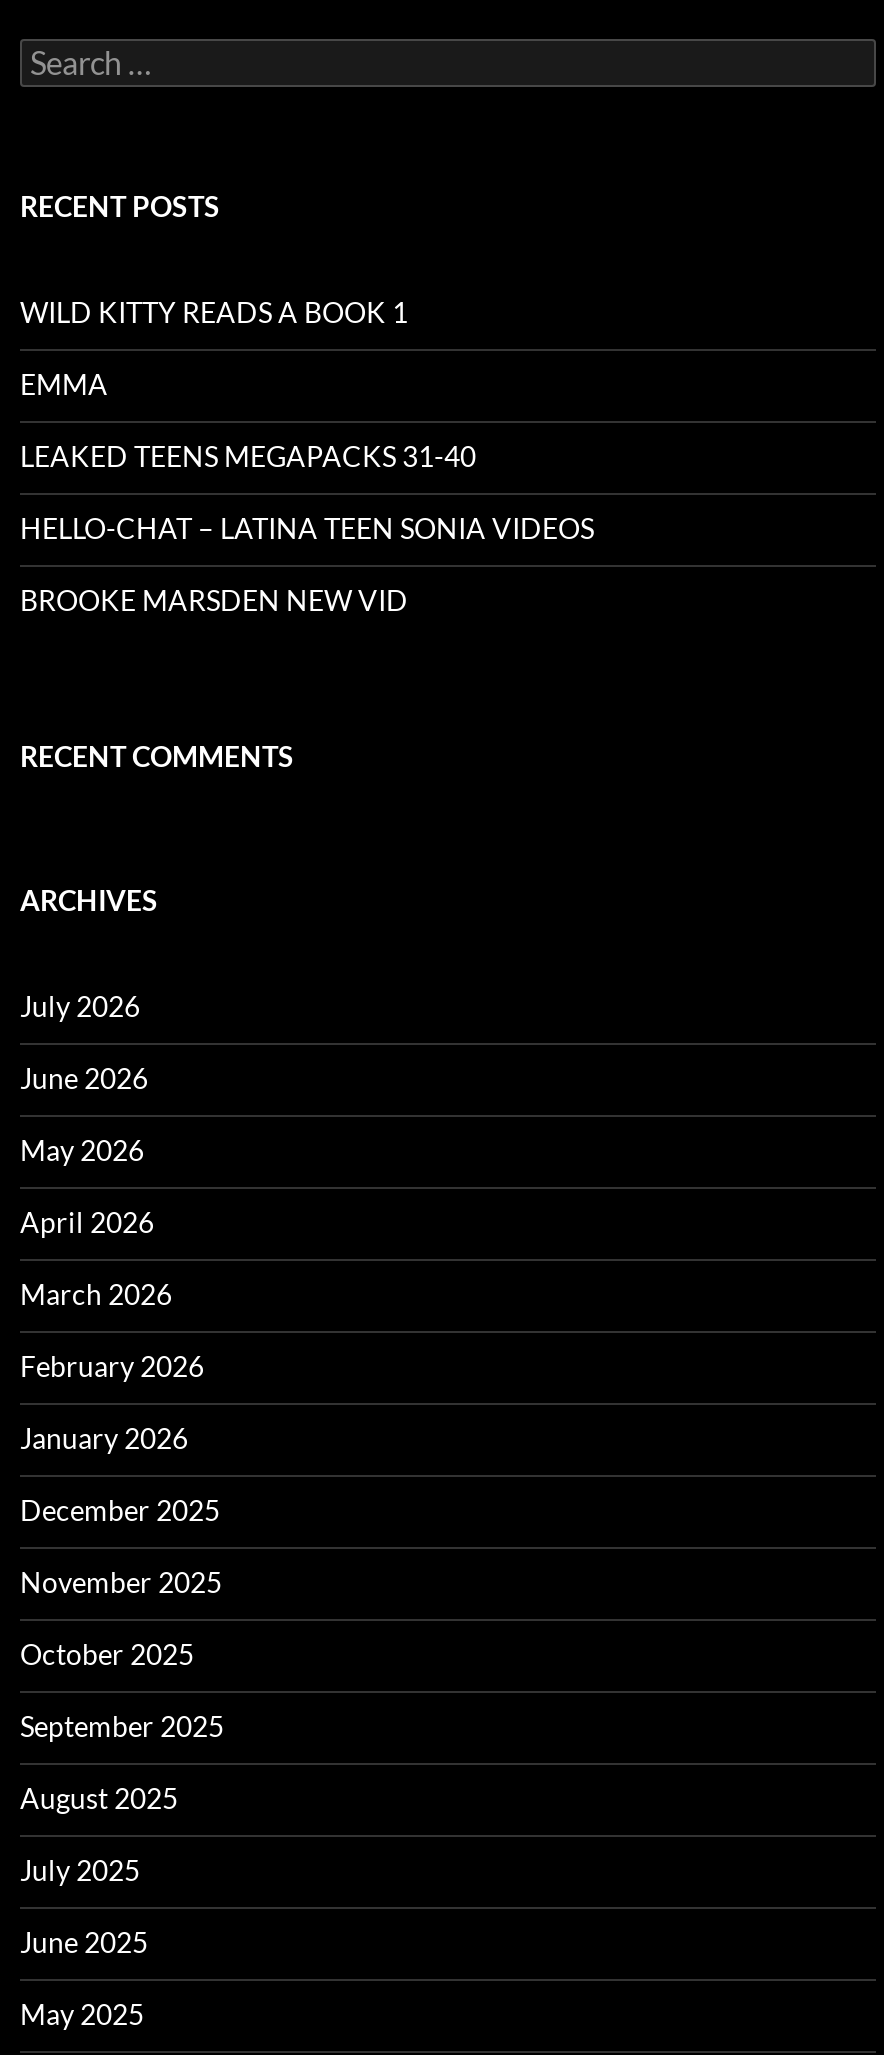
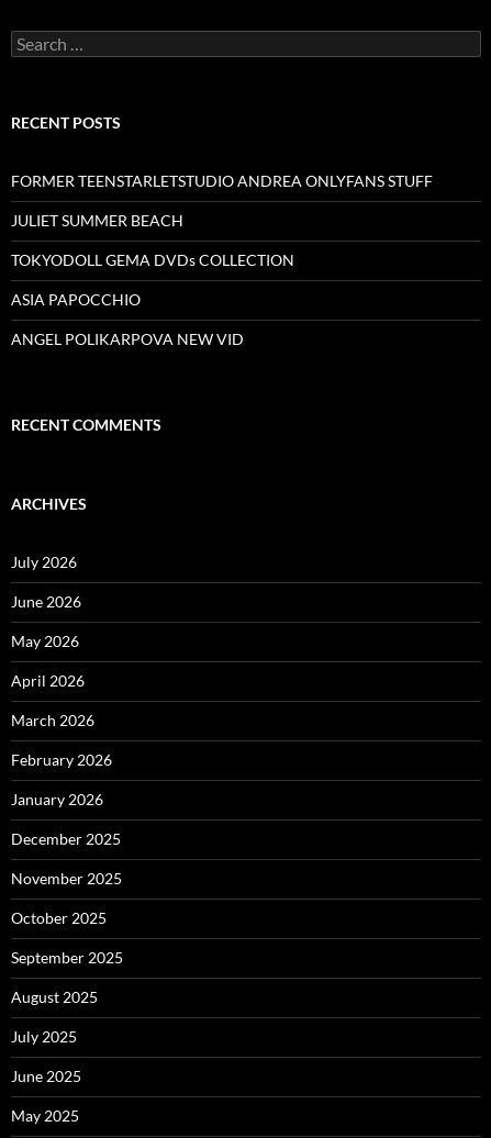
[20,295,408,329] WILD KITTY READS A BOOK 1 -> [11,171,433,190] FORMER TEENSTARLETSTUDIO ANDREA ONLYFANS STUFF
[20,367,108,401] EMMA -> [11,211,183,230] JULIET SUMMER BEACH
[20,439,476,473] LEAKED TEENS MEGAPACKS 31-40 -> [11,250,294,269] TOKYODOLL GEMA DVDs COLLECTION
[20,511,594,545] HELLO-CHAT – LATINA TEEN SONIA VIDEOS -> [11,290,141,309] ASIA PAPOCCHIO
[20,583,408,617] BROOKE MARSDEN NEW VID -> [11,330,244,348] ANGEL POLIKARPOVA NEW VID

